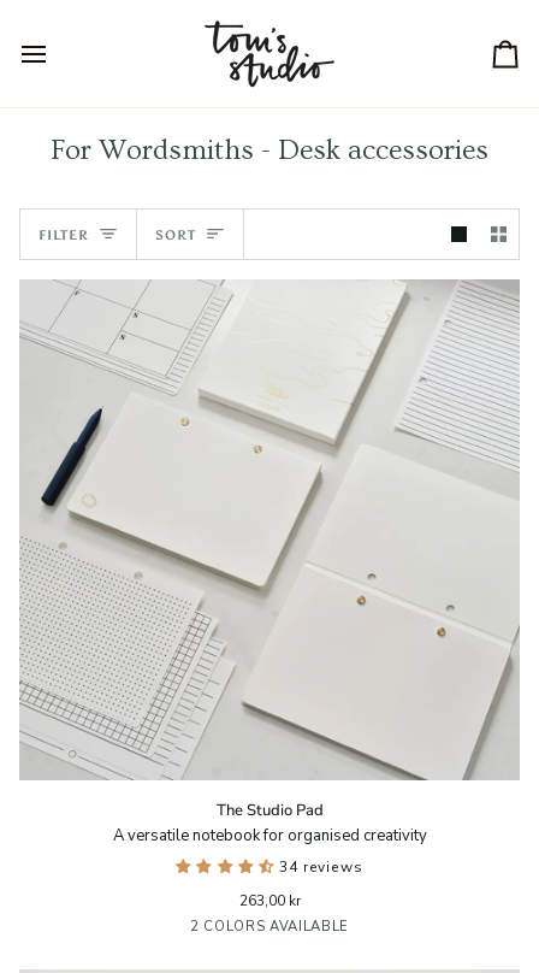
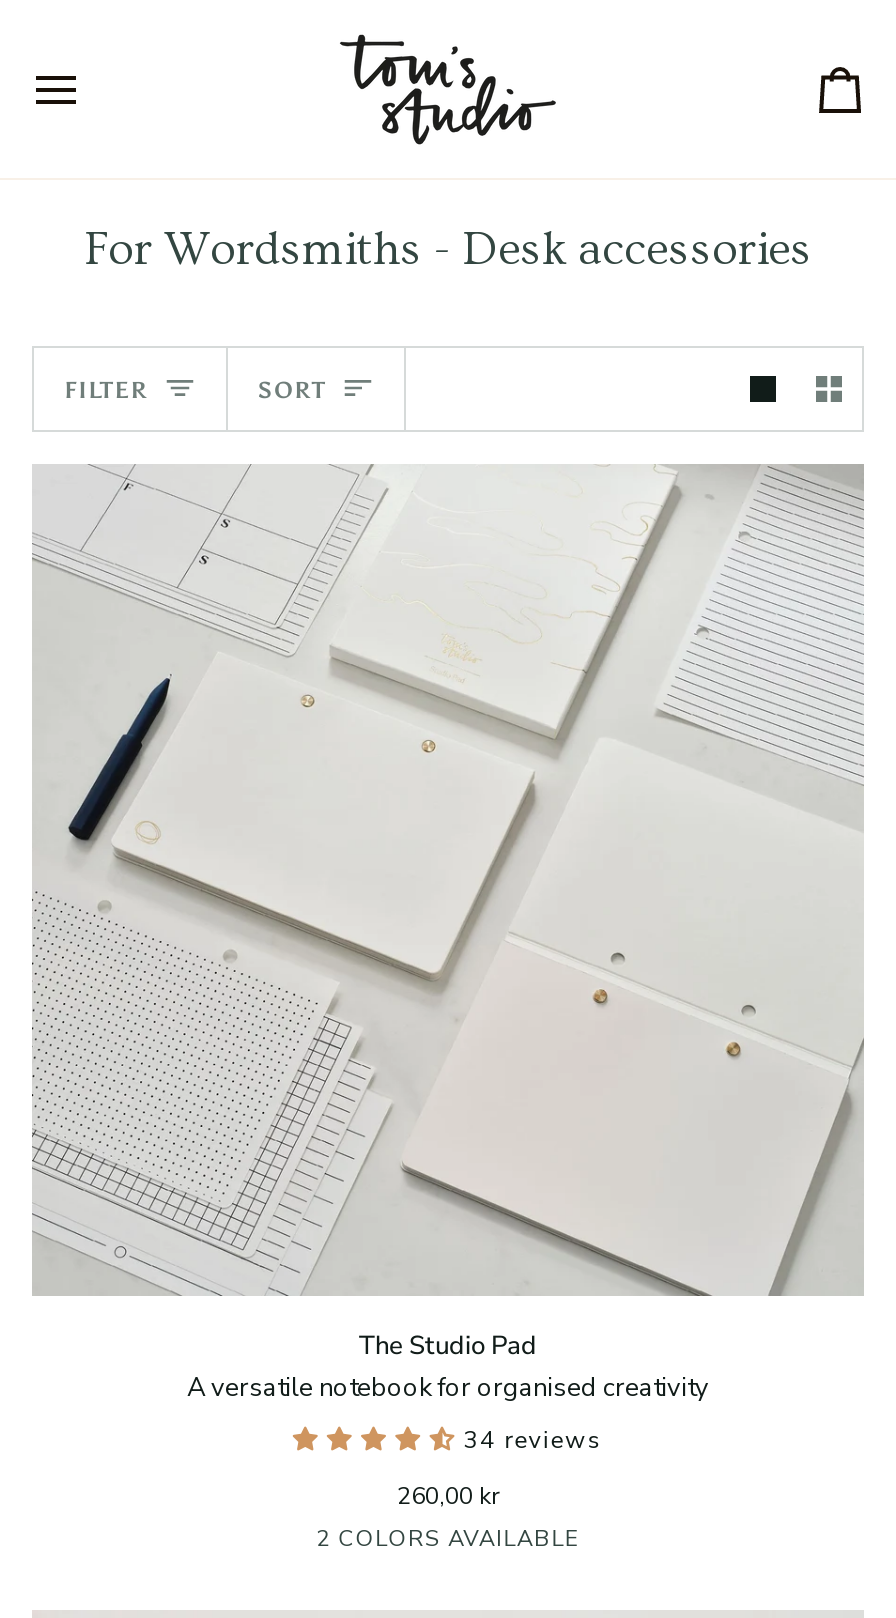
[239,891,300,911] 263,00 kr -> [397,1480,499,1512] 260,00 kr

